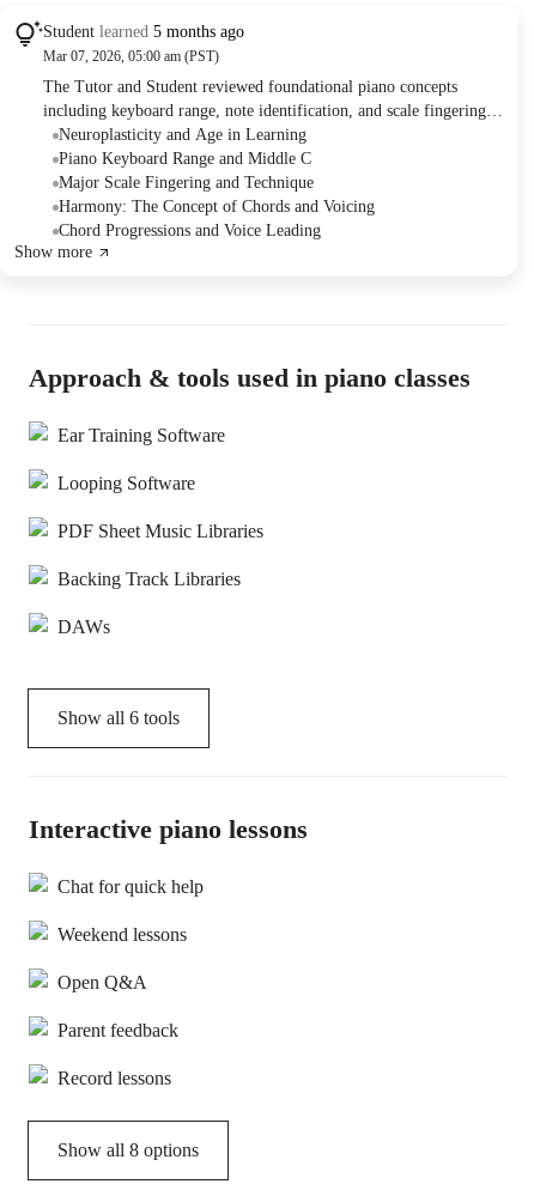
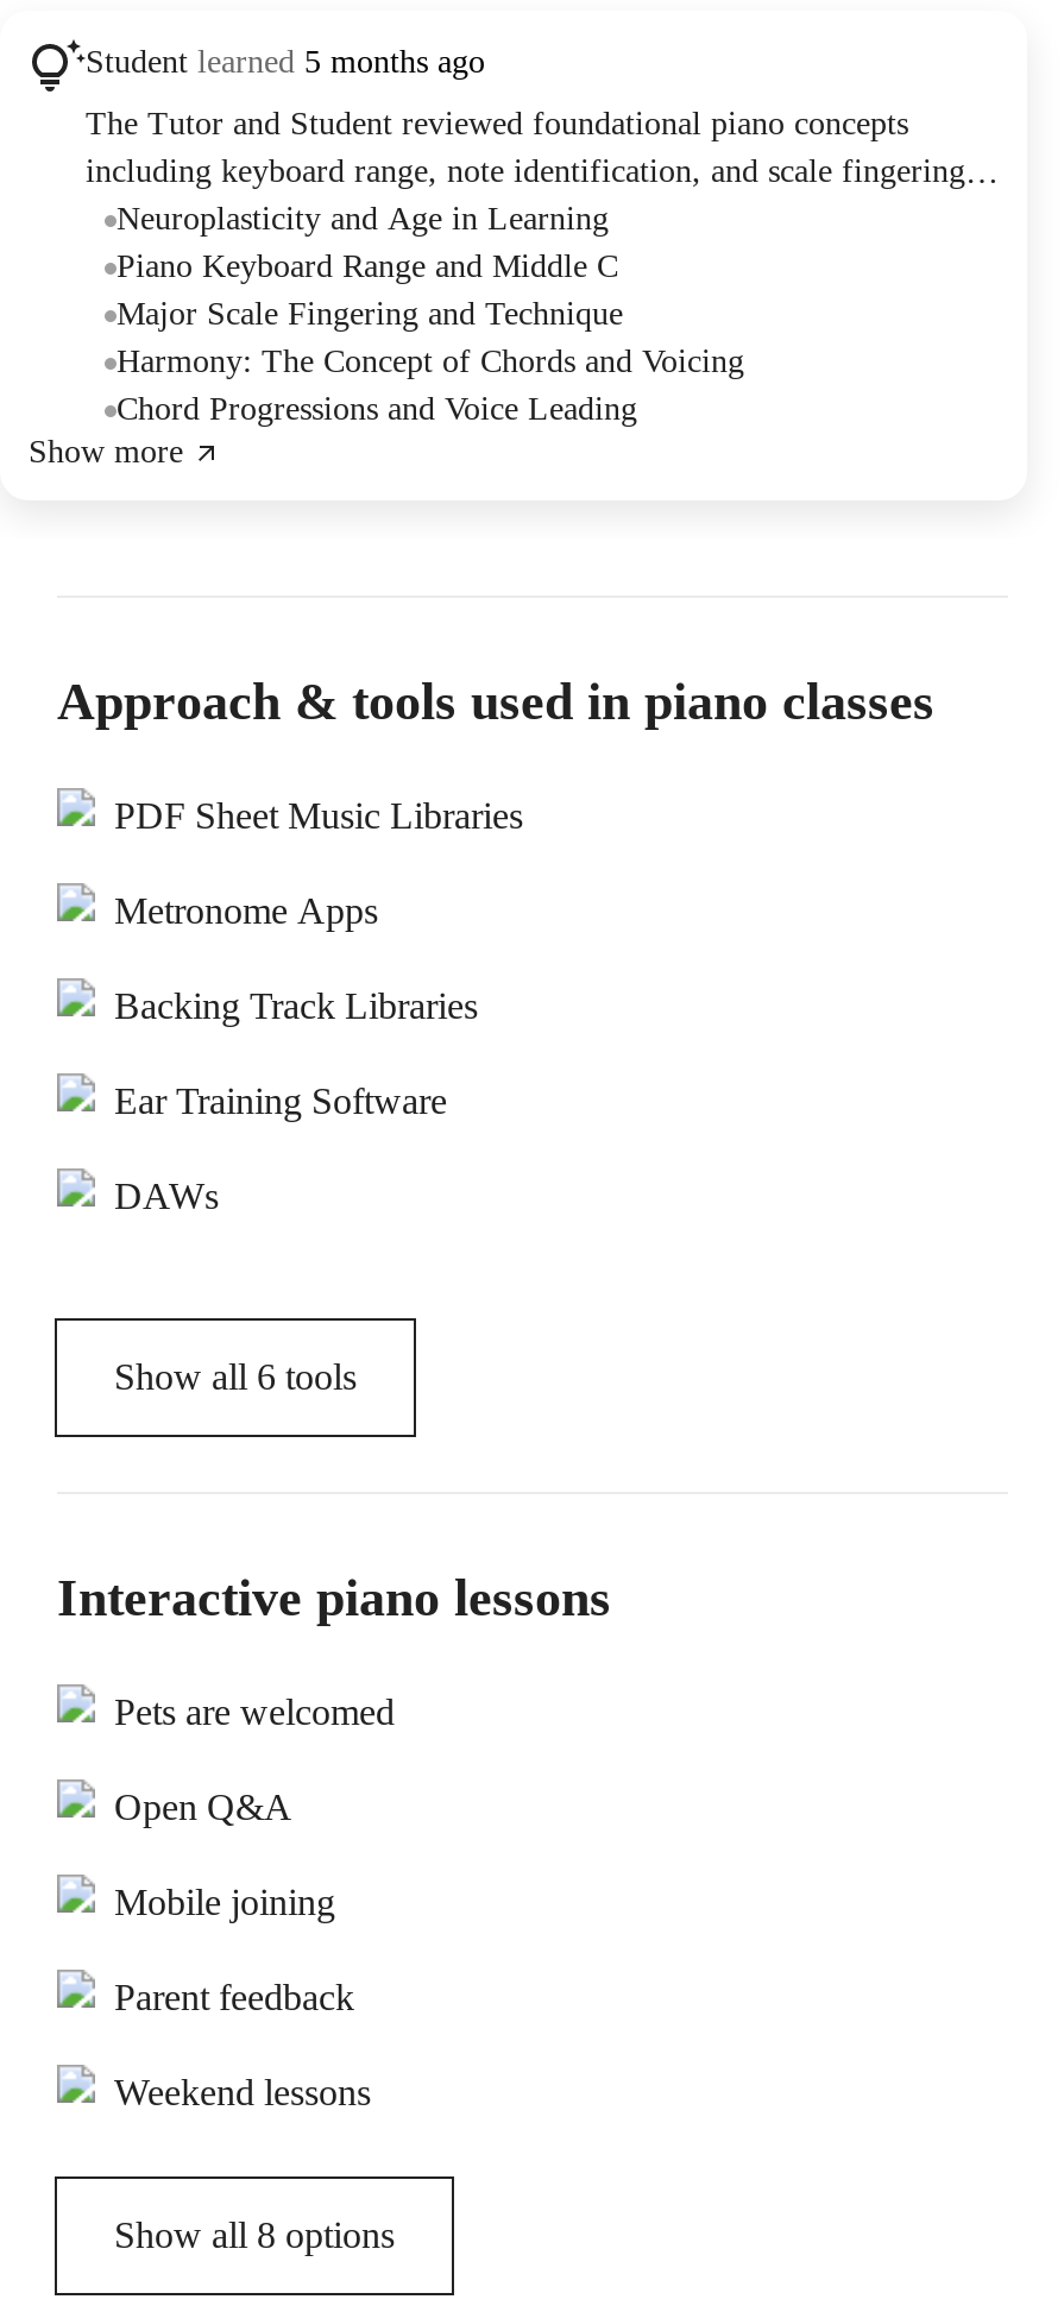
[43,48,219,65] Mar 07, 2026, 05:00 am (PST) -> none
none -> [114,891,378,932] Metronome Apps
moved [57,425,225,446] -> [114,1081,447,1122]: Ear Training Software
[57,473,195,494] Looping Software -> none
moved [57,521,263,589] -> [114,796,523,1027]: PDF Sheet Music Libraries | Backing Track Libraries
[57,877,204,897] Chat for quick help -> [114,1692,395,1923] Pets are welcomed | Mobile joining
moved [57,925,187,945] -> [114,2073,371,2113]: Weekend lessons
moved [57,973,178,1041] -> [114,1788,354,2018]: Open Q&A | Parent feedback
[57,1068,171,1089] Record lessons -> none

